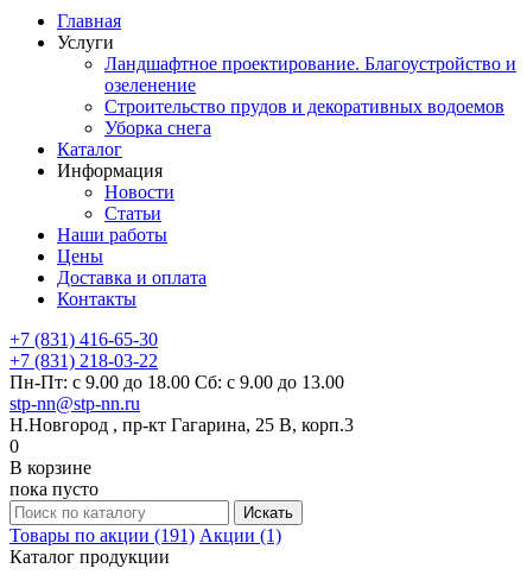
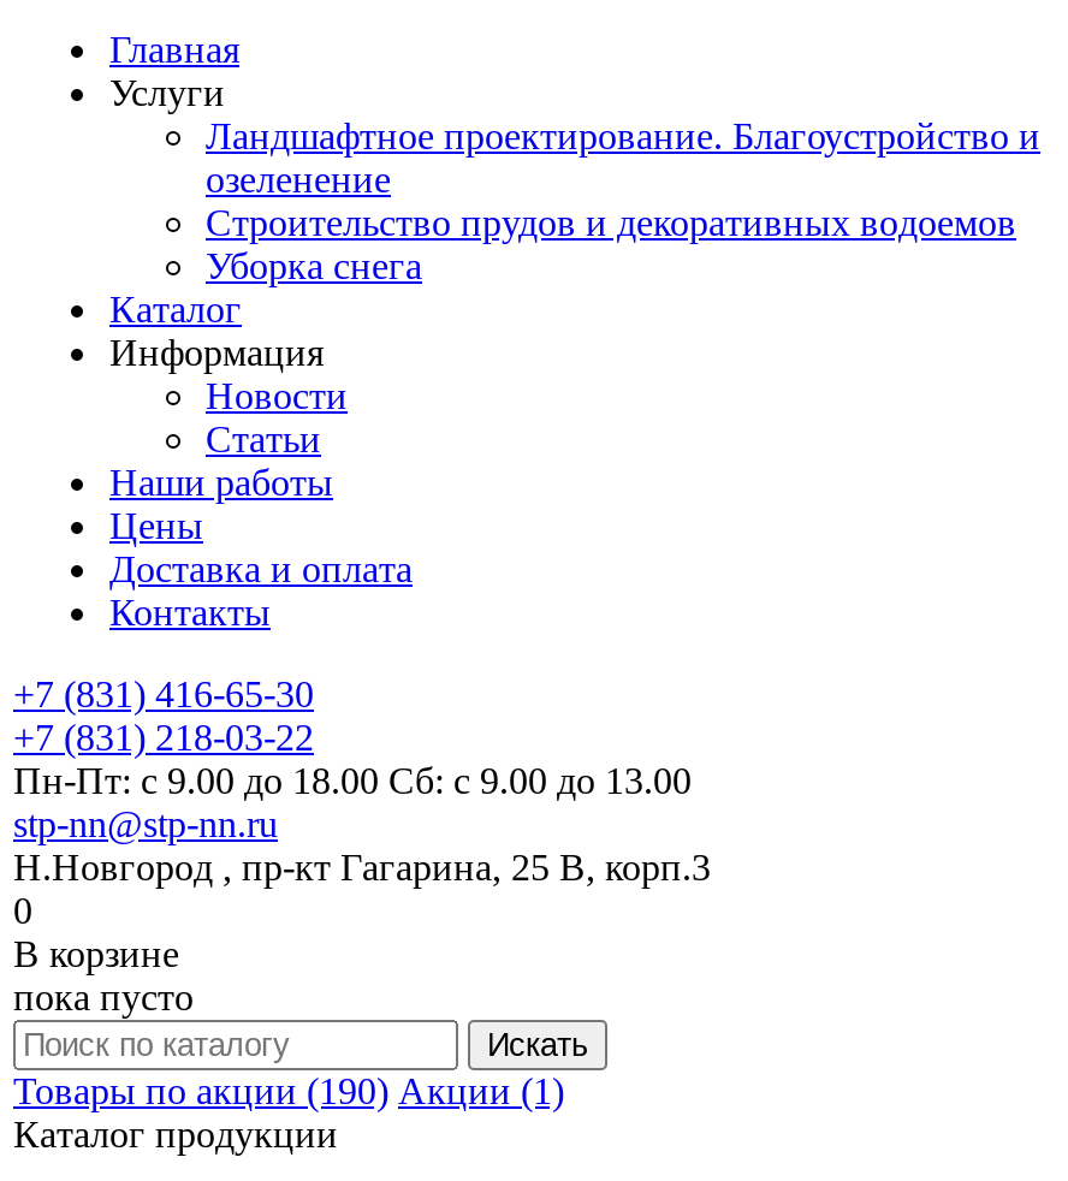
[9,525,281,545] Товары по акции (191) Акции (1) -> [13,1070,564,1111] Товары по акции (190) Акции (1)

